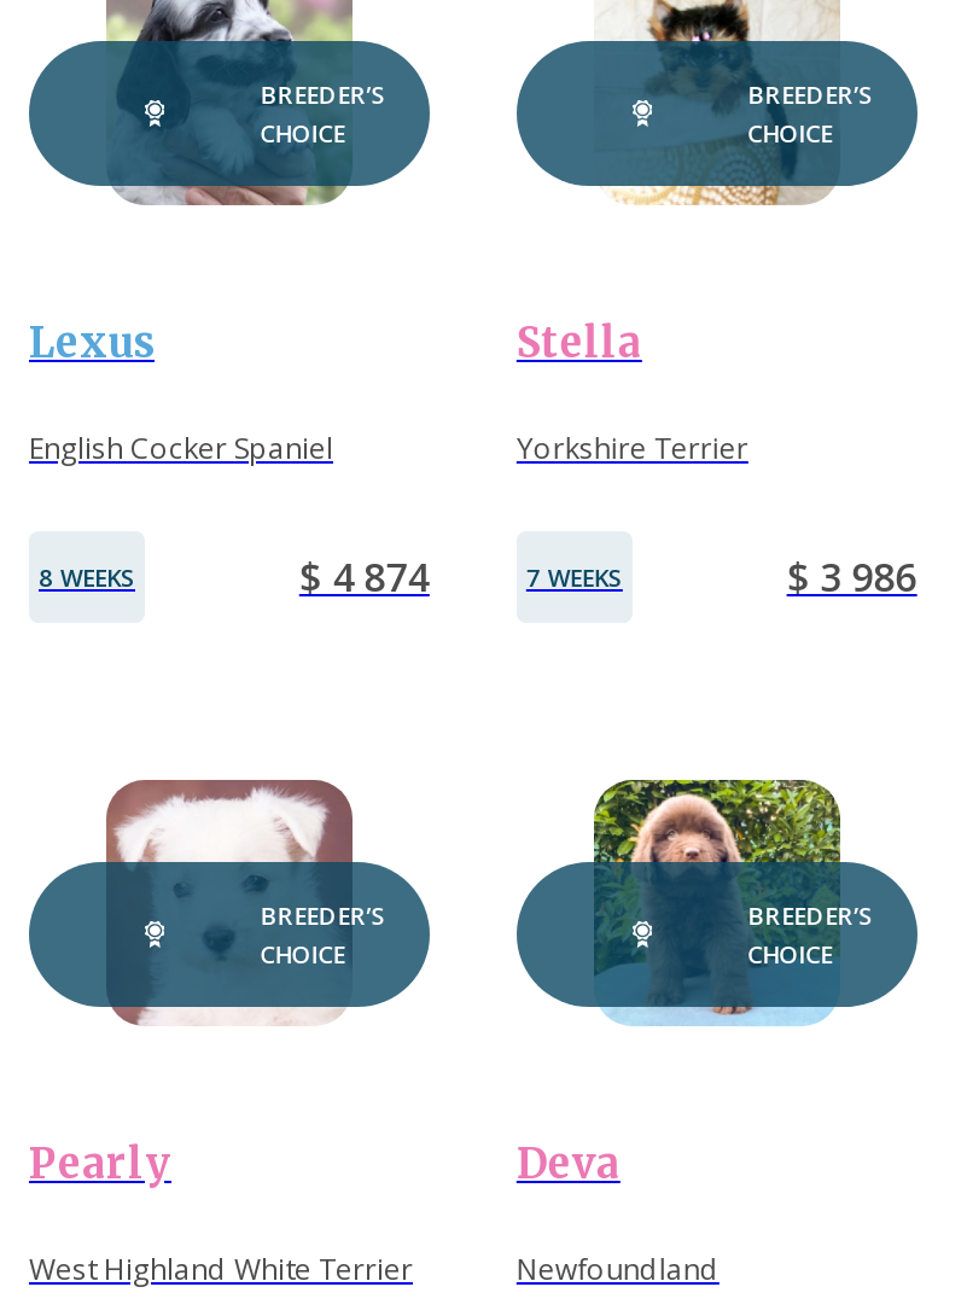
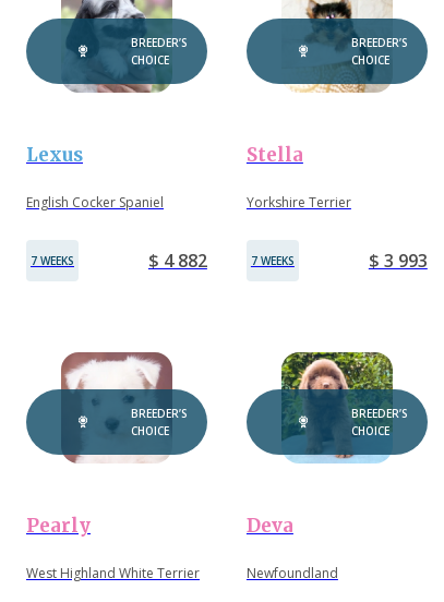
[39,560,135,594] 8 WEEKS -> [31,253,74,268] 7 WEEKS
[299,550,430,603] $ 4 874 -> [148,248,207,272] $ 4 882
[787,550,917,603] $ 3 986 -> [369,248,427,272] $ 3 993

